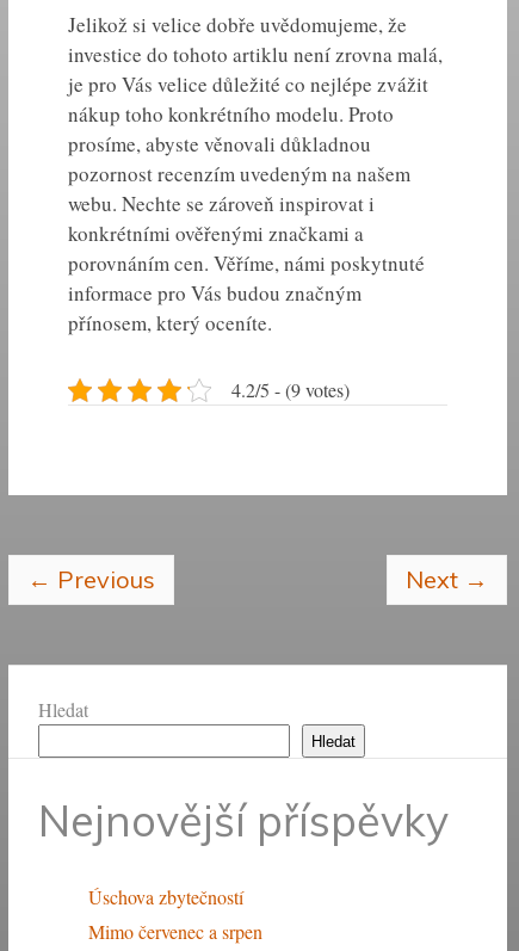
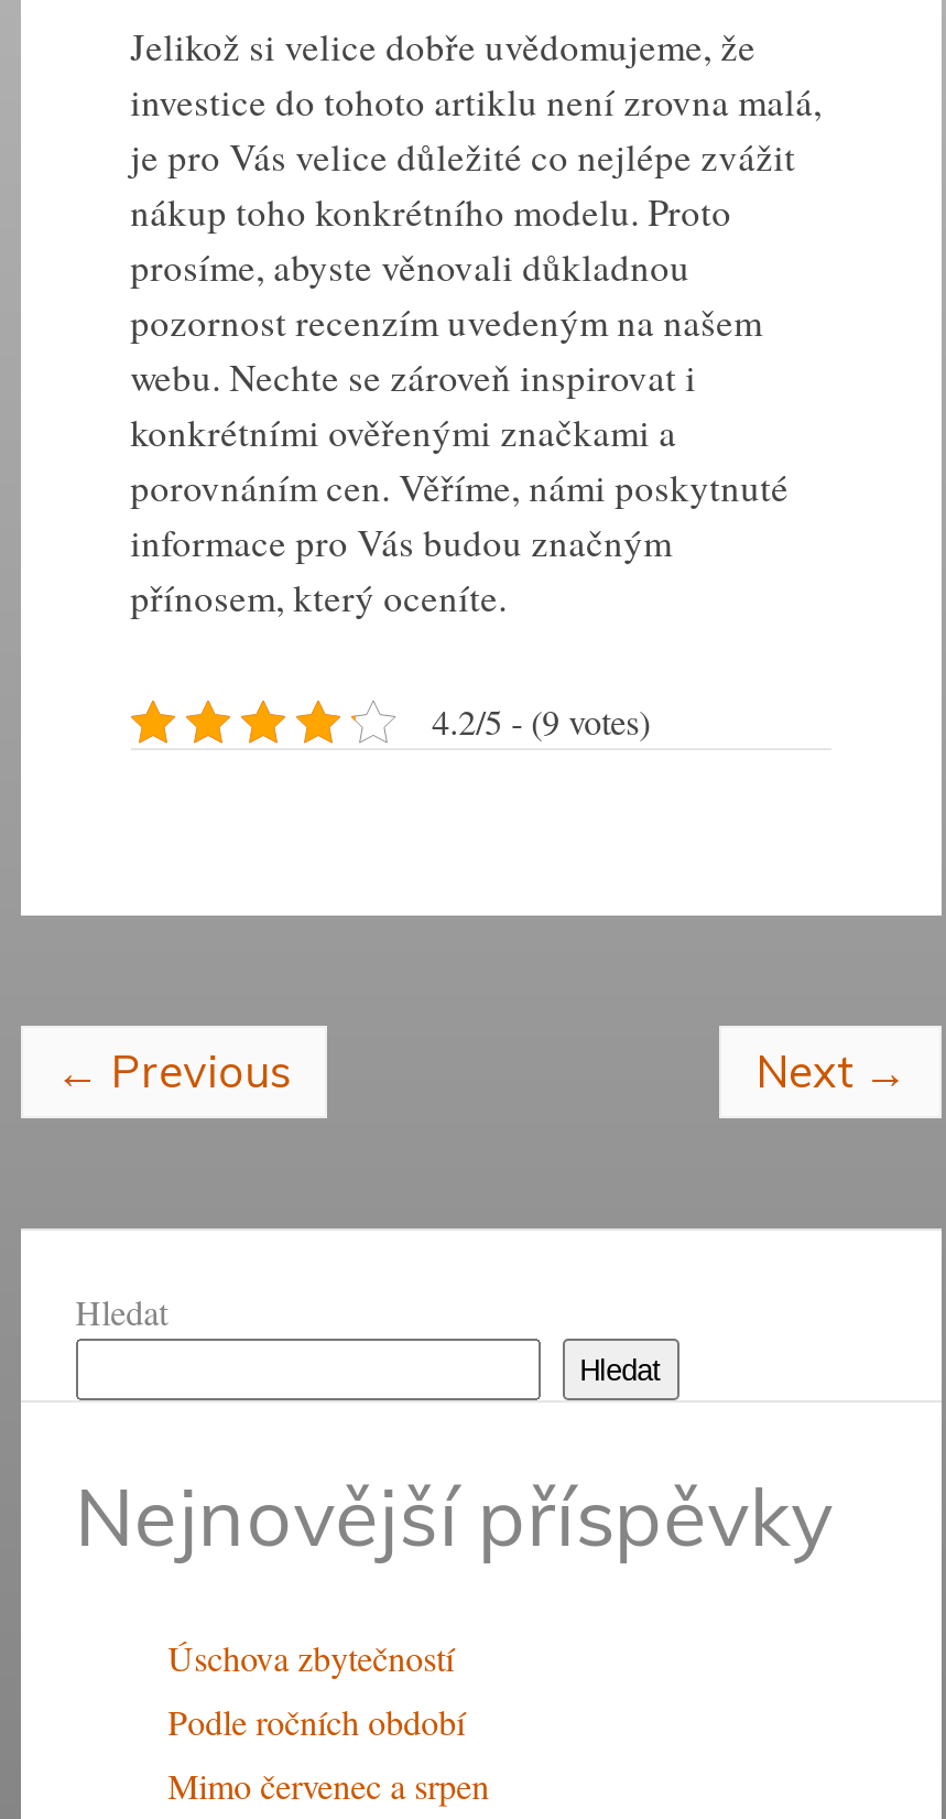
none -> [168,1698,465,1744] Podle ročních období

